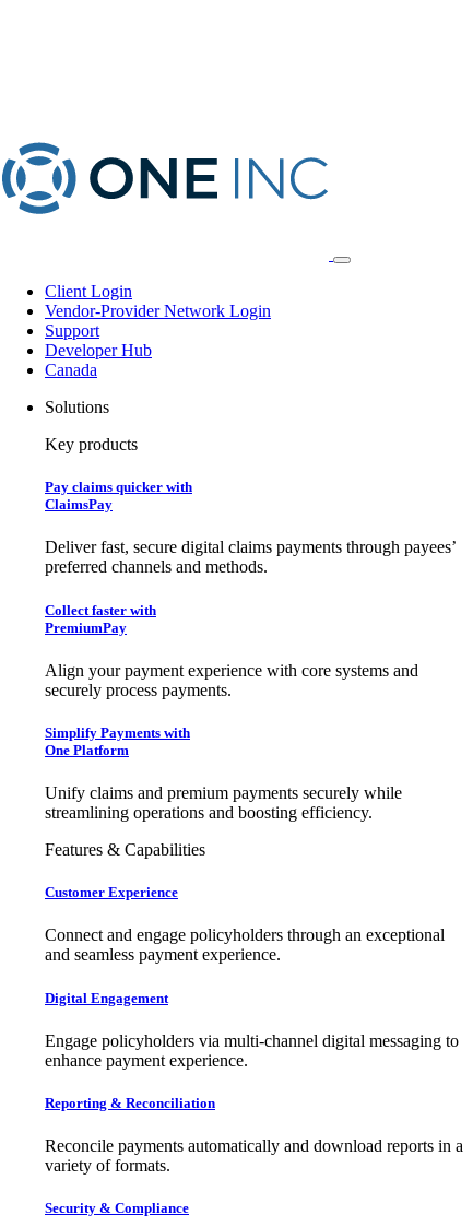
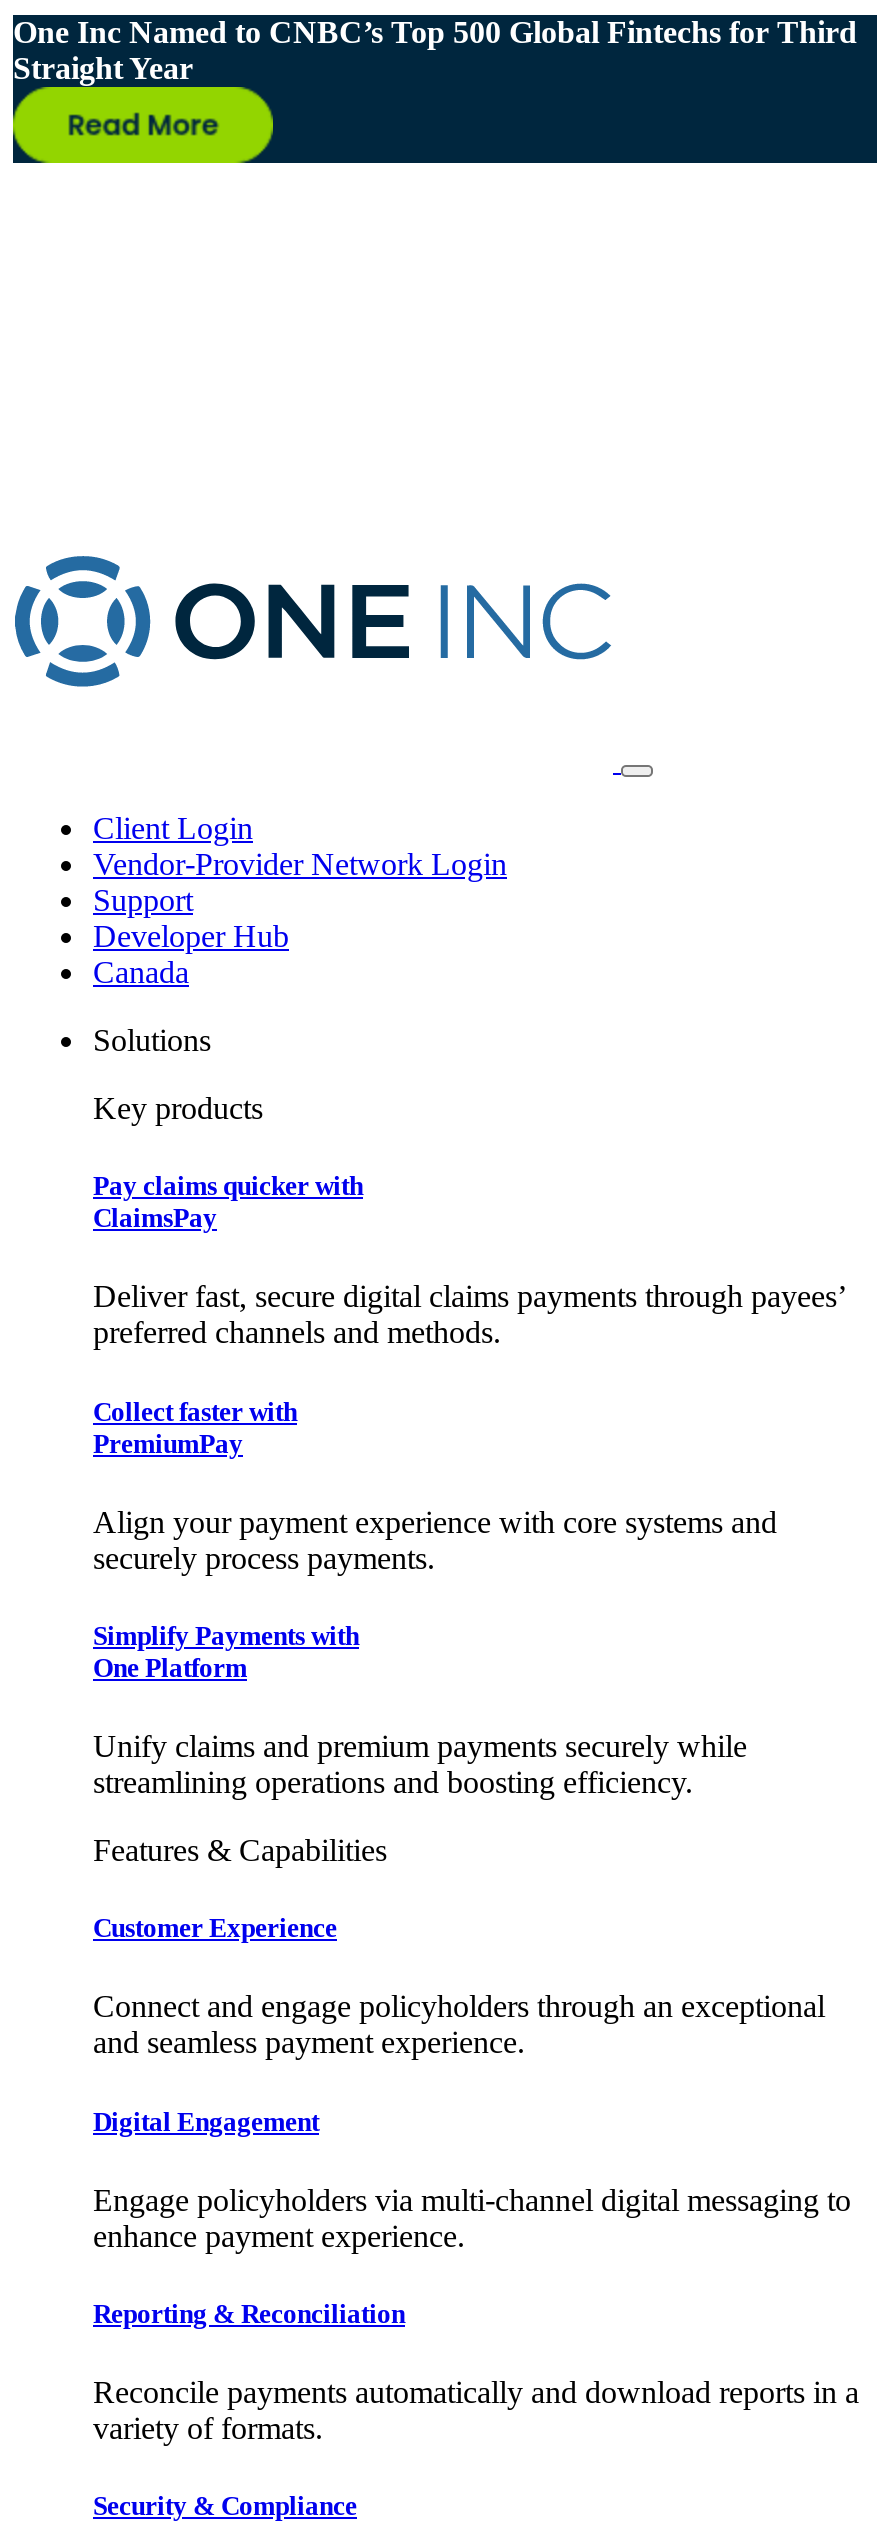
none -> [13,15,857,85] One Inc Named to CNBC’s Top 500 Global Fintechs for Third | Straight Year

